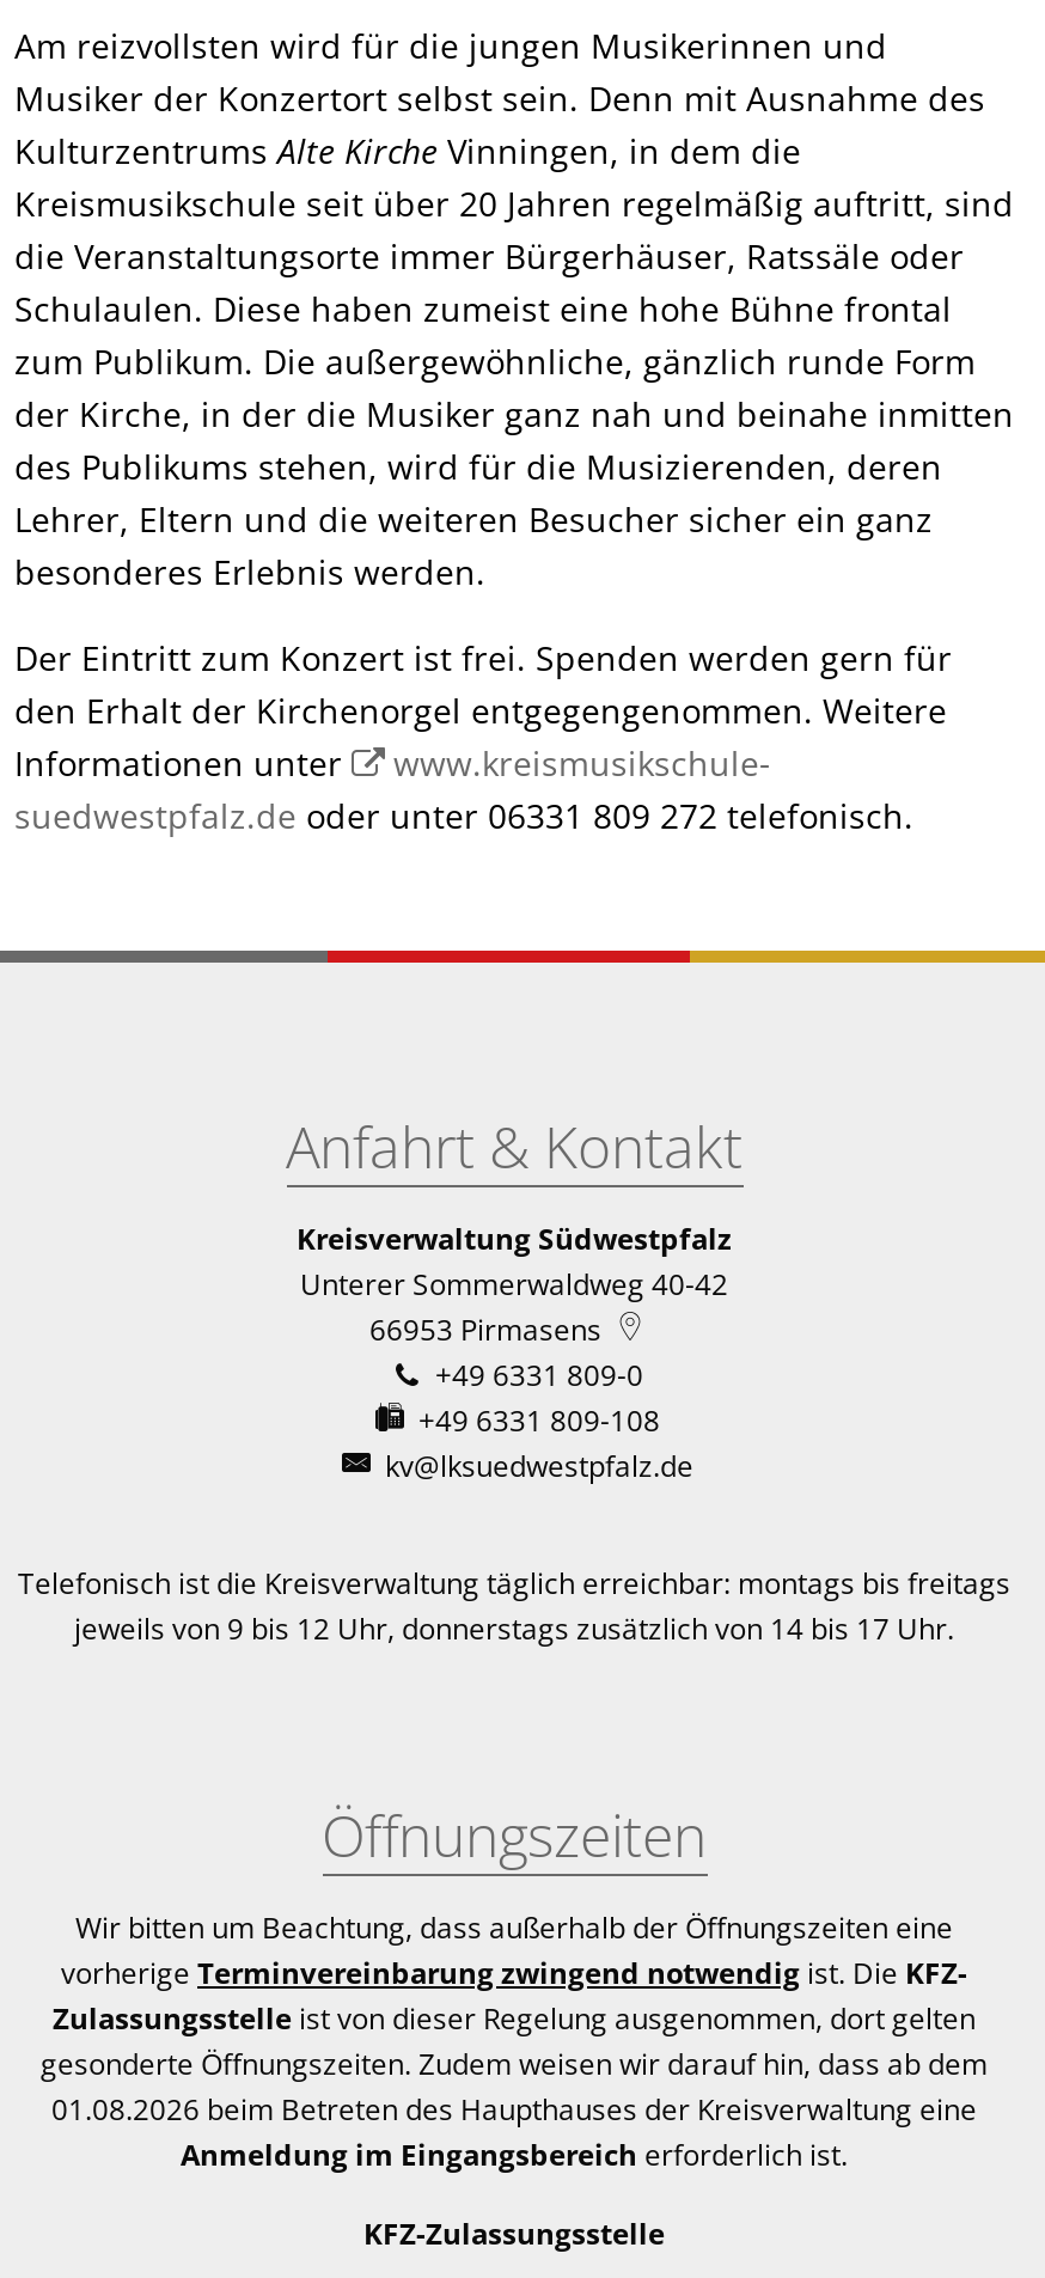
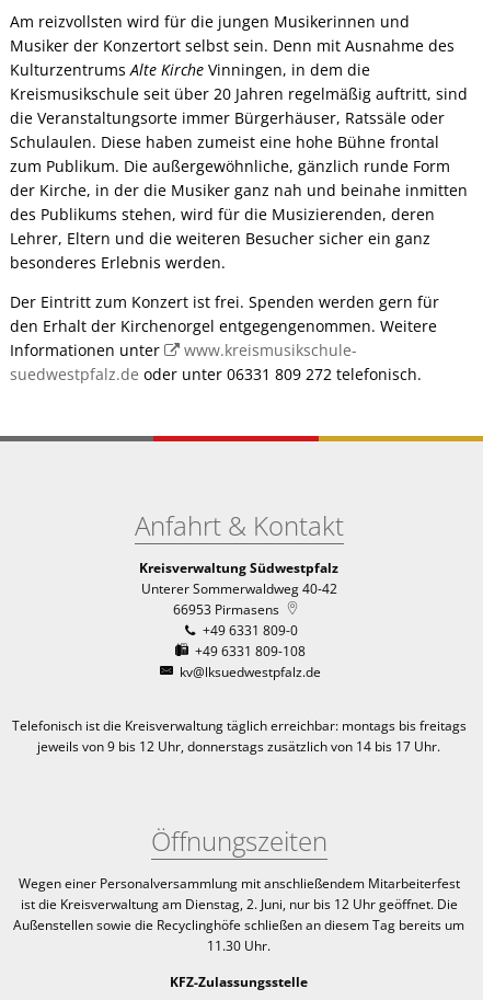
[41,1906,988,2174] Wir bitten um Beachtung, dass außerhalb der Öffnungszeiten eine | vorherige Terminvereinbarung zwingend notwendig ist. Die KFZ- | Zulassungsstelle ist von dieser Regelung ausgenommen, dort gelten | gesonderte Öffnungszeiten. Zudem weisen wir darauf hin, dass ab dem | 01.08.2026 beim Betreten des Haupthauses der Kreisverwaltung eine | Anmeldung im Eingangsbereich erforderlich ist. -> [13,873,464,955] Wegen einer Personalversammlung mit anschließendem Mitarbeiterfest | ist die Kreisverwaltung am Dienstag, 2. Juni, nur bis 12 Uhr geöffnet. Die | Außenstellen sowie die Recyclinghöfe schließen an diesem Tag bereits um | 11.30 Uhr.

